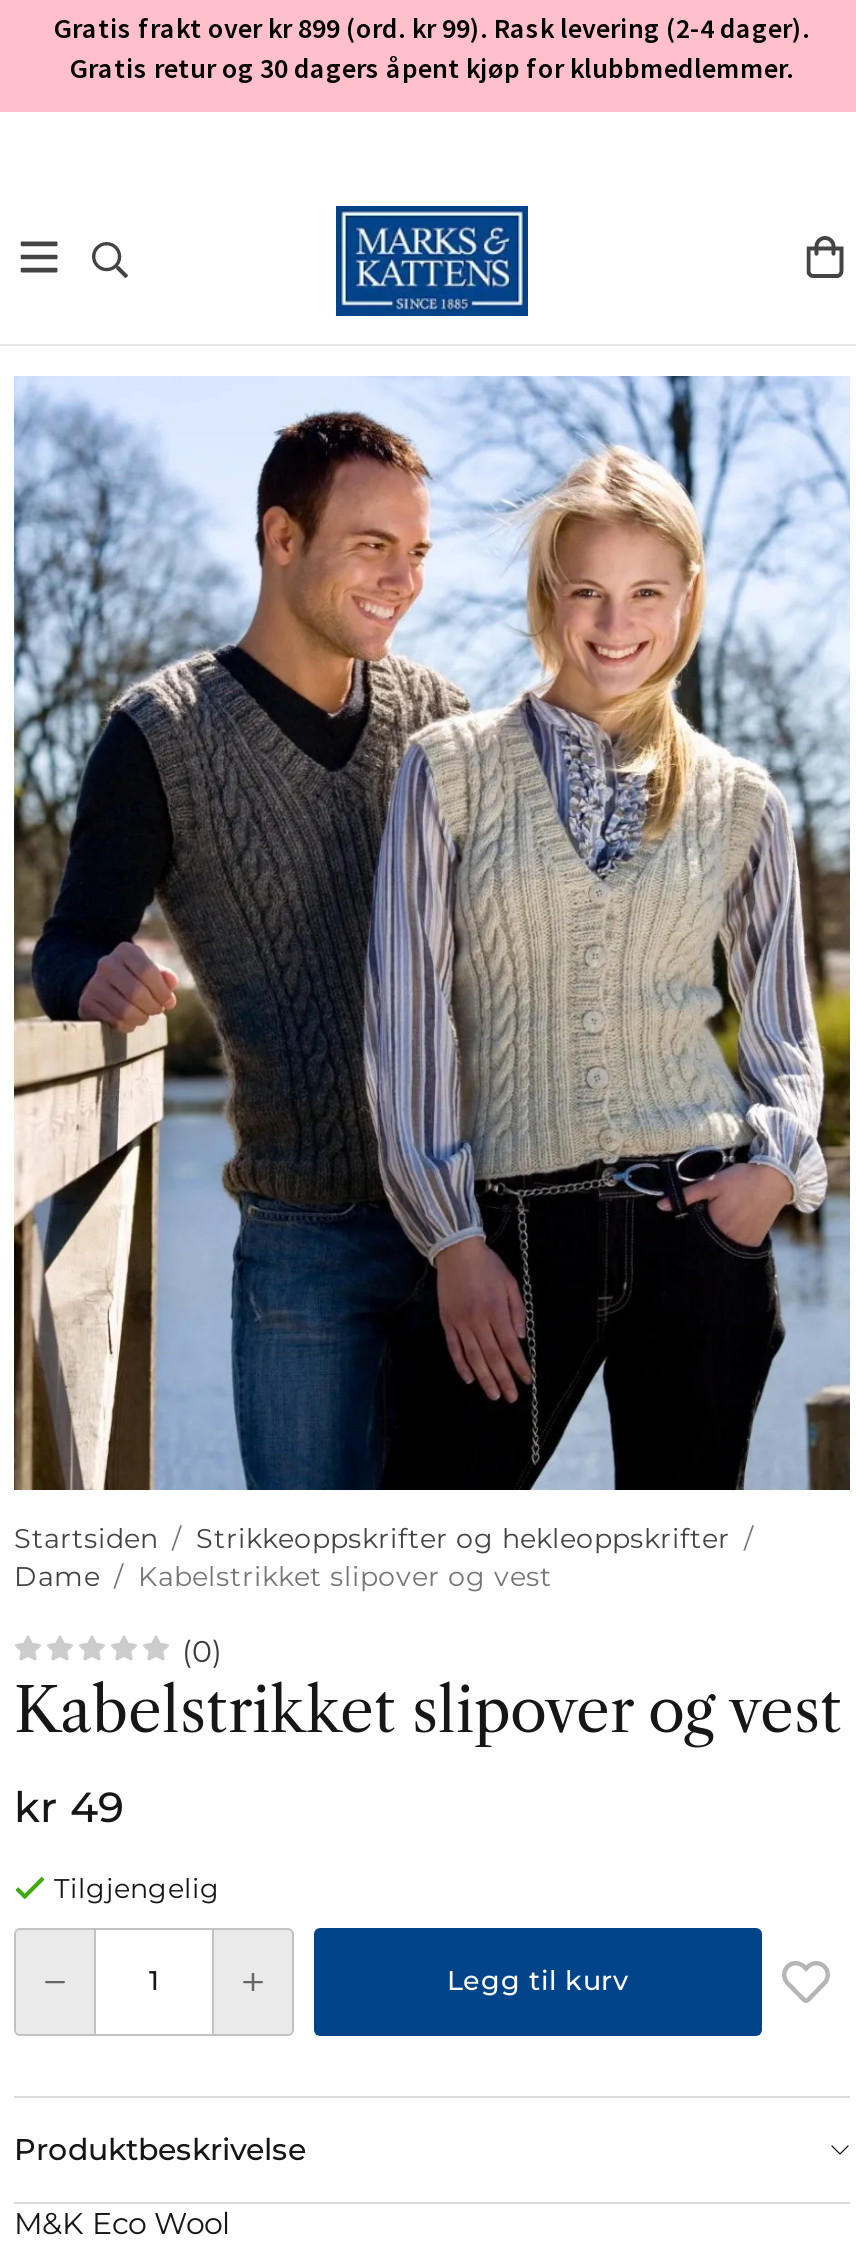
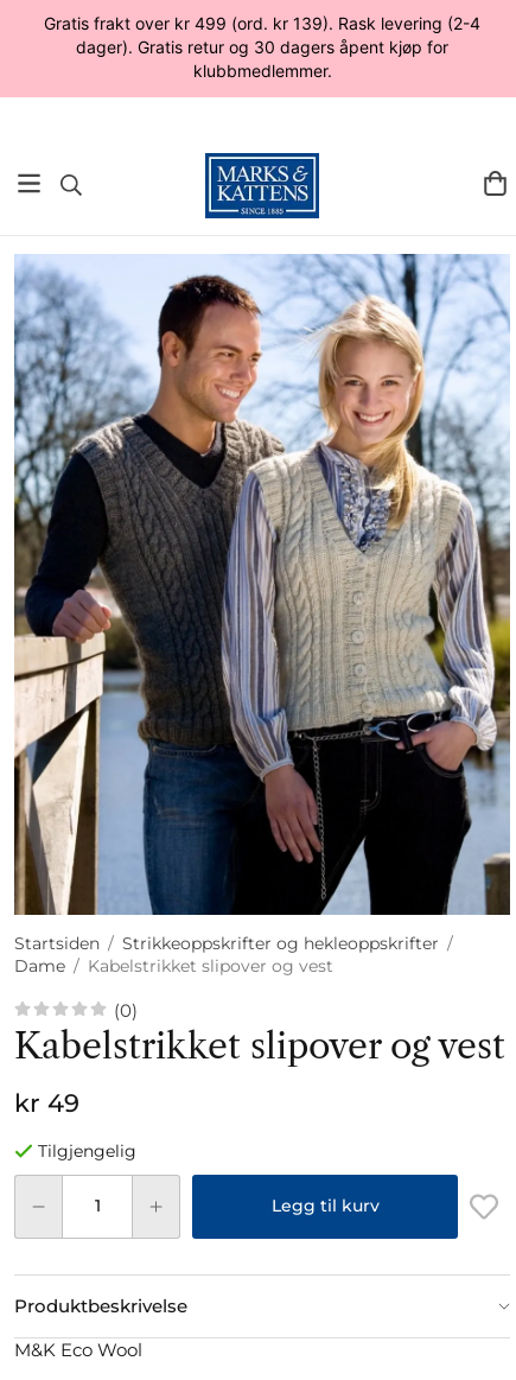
[54,10,810,86] Gratis frakt over kr 899 (ord. kr 99). Rask levering (2-4 dager). | Gratis retur og 30 dagers åpent kjøp for klubbmedlemmer. -> [44,13,480,81] Gratis frakt over kr 499 (ord. kr 139). Rask levering (2-4 | dager). Gratis retur og 30 dagers åpent kjøp for | klubbmedlemmer.

